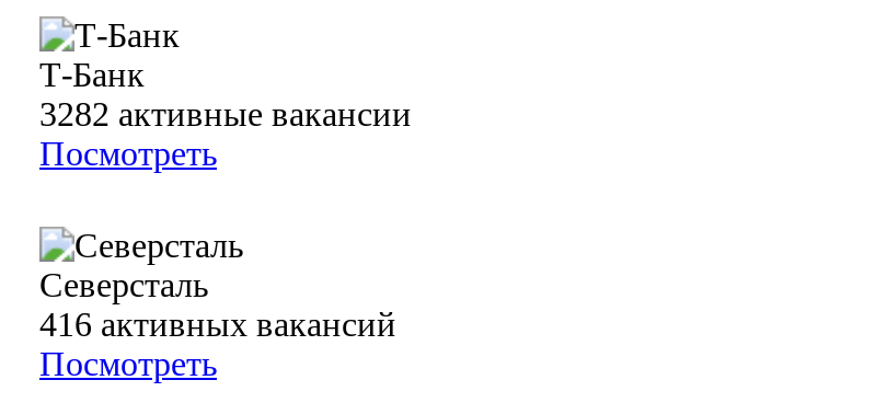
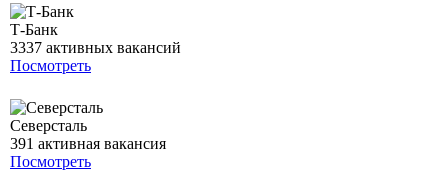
[39,96,412,133] 3282 активные вакансии -> [10,39,181,56] 3337 активных вакансий
[39,306,396,343] 416 активных вакансий -> [10,135,166,152] 391 активная вакансия

